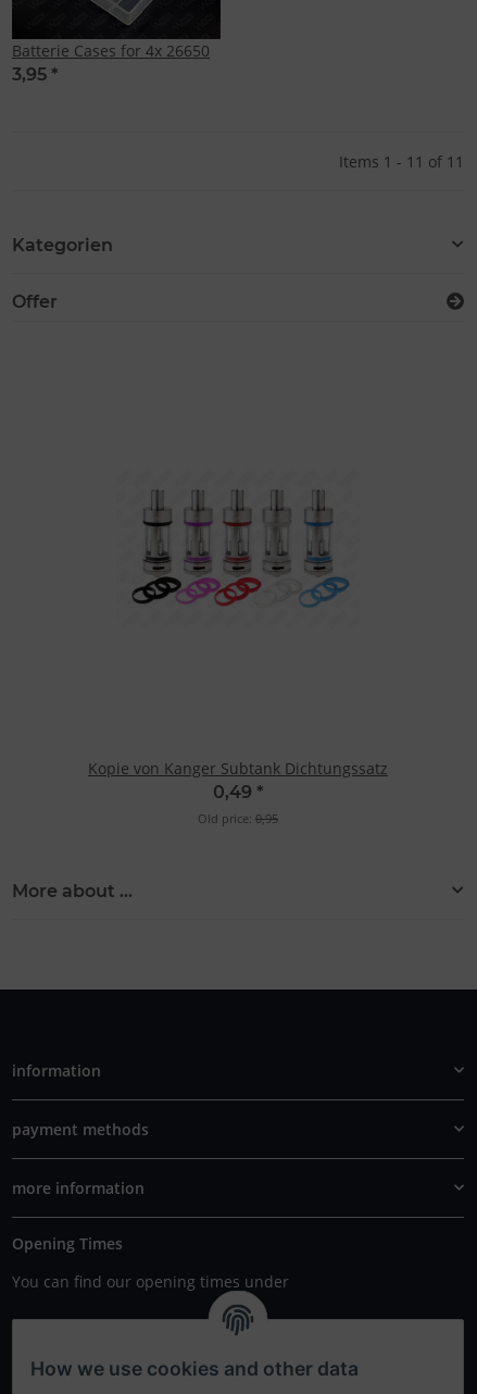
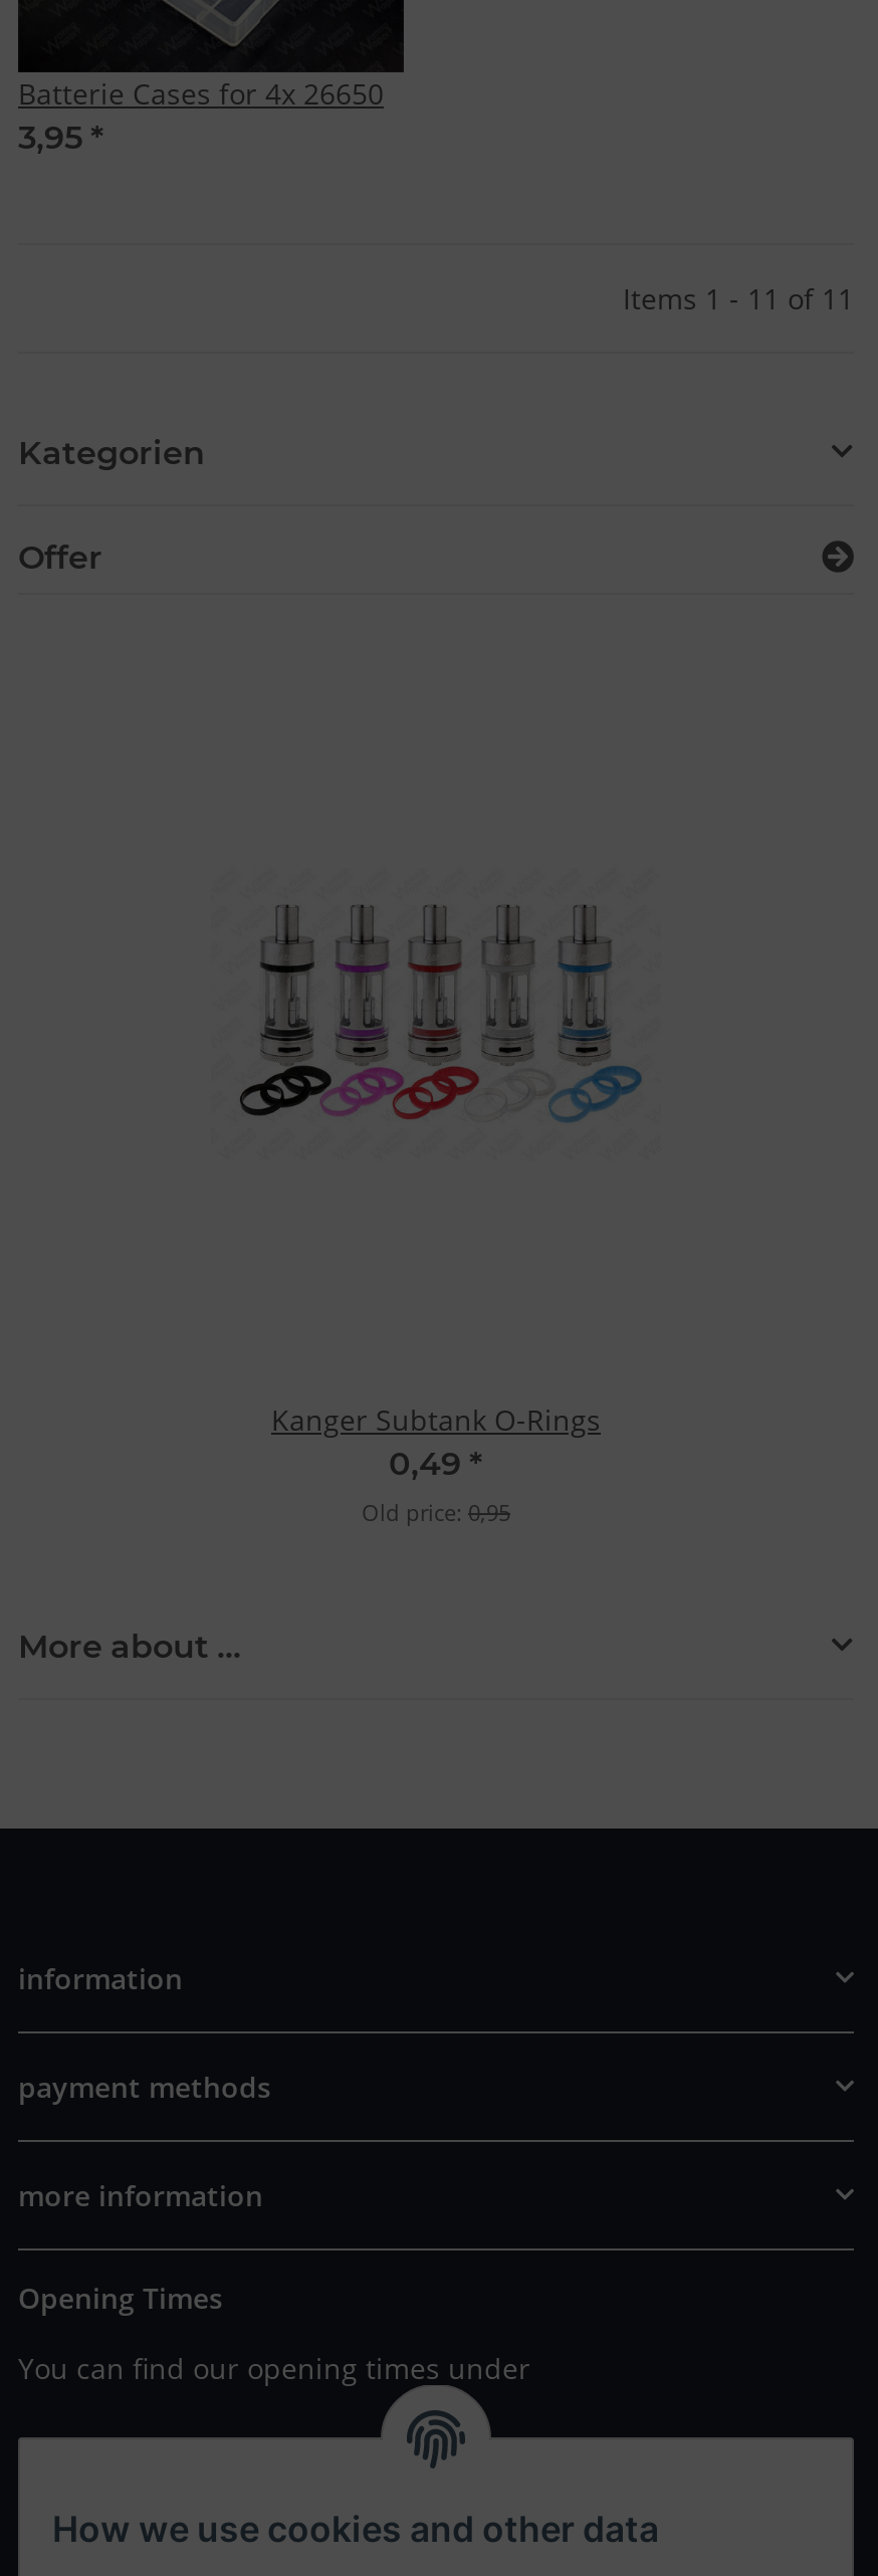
[88,758,388,778] Kopie von Kanger Subtank Dichtungssatz -> [271,1400,601,1438] Kanger Subtank O-Rings

